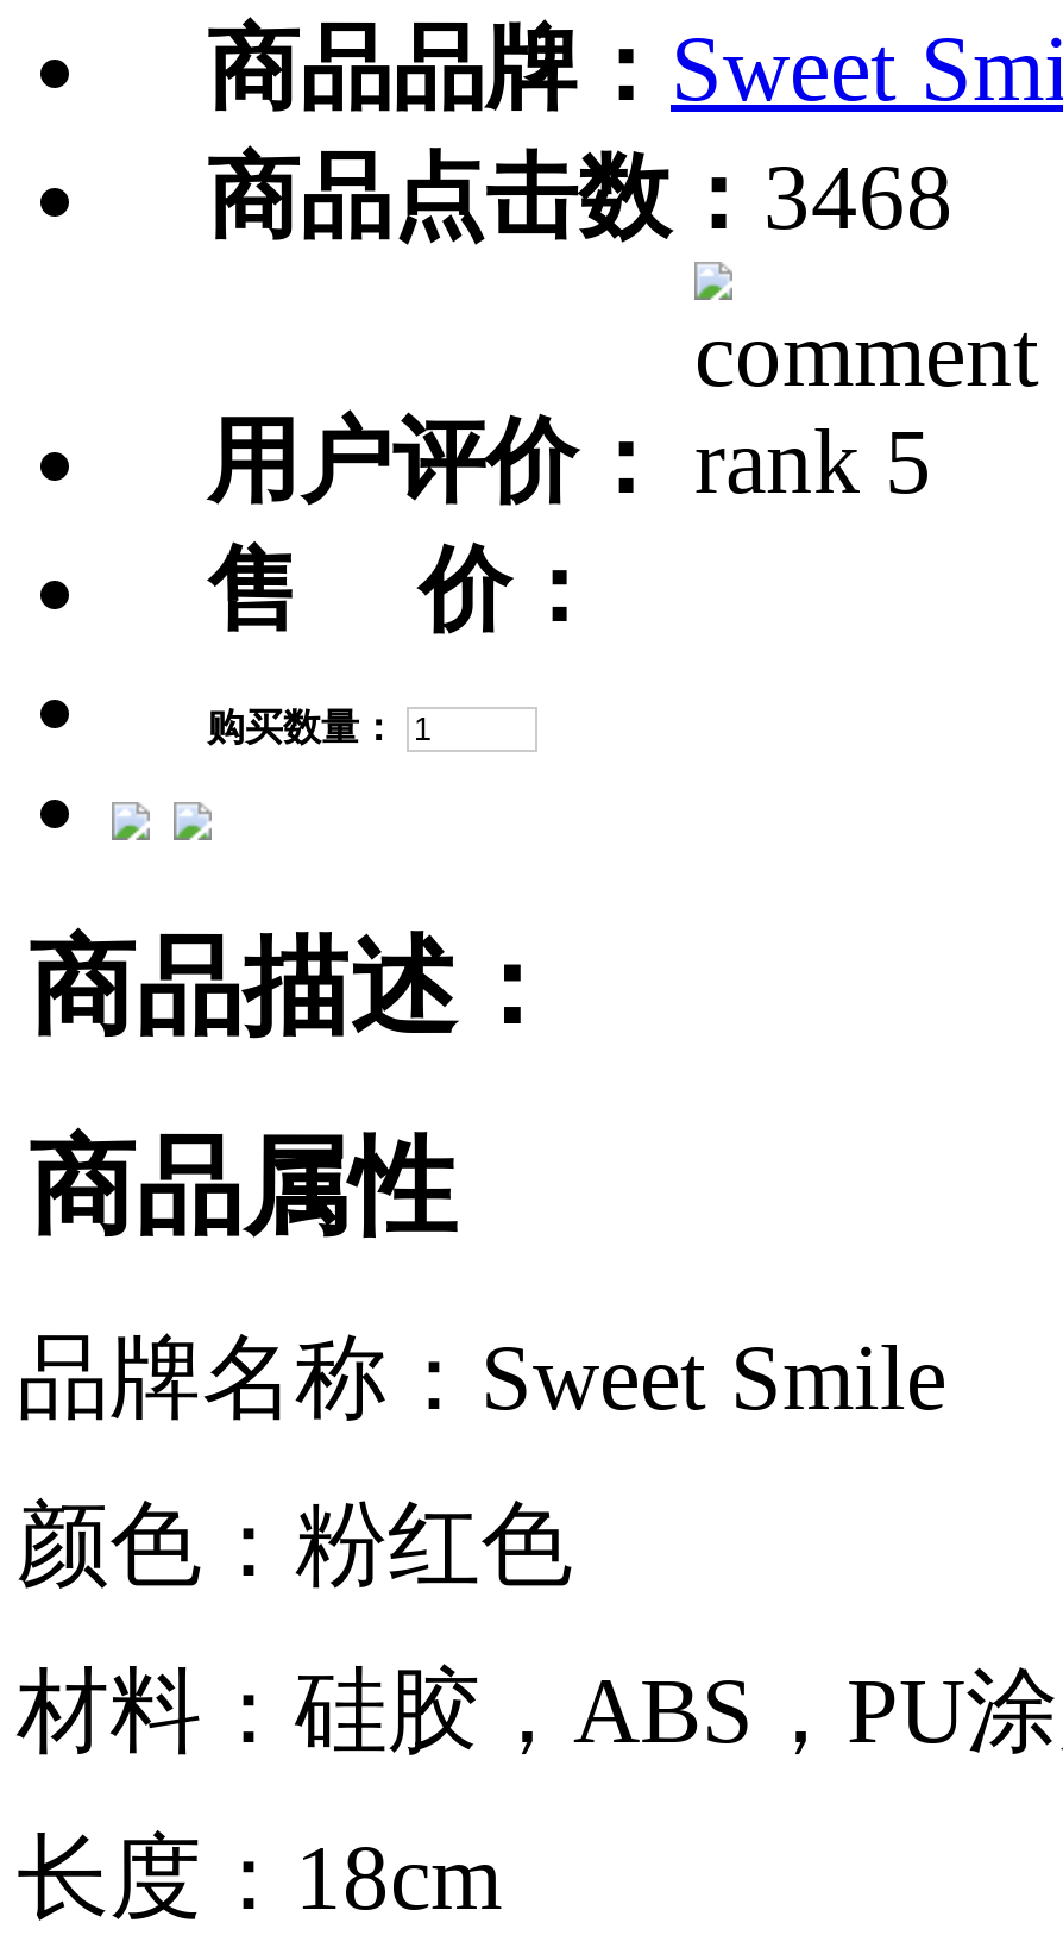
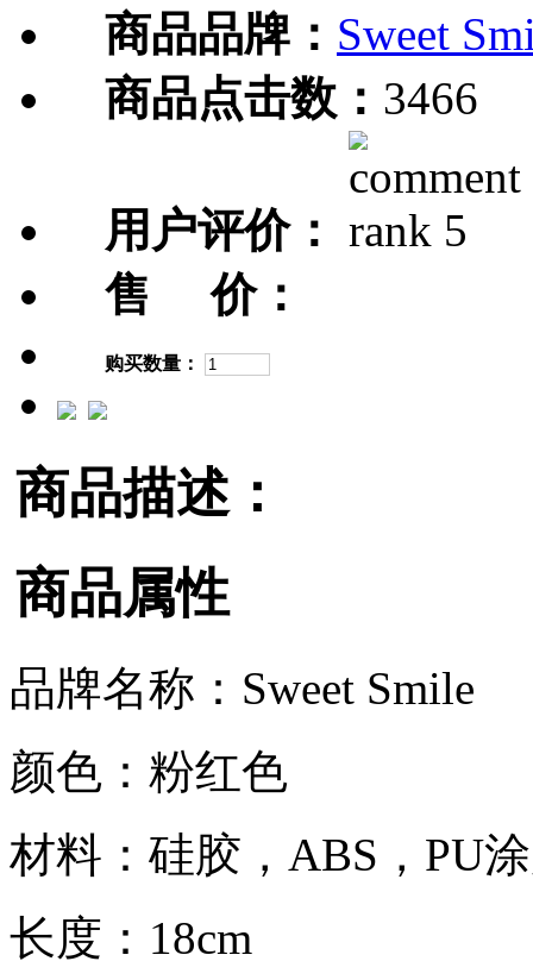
[207,145,954,248] 商品点击数：3468 -> [105,73,478,124] 商品点击数：3466

